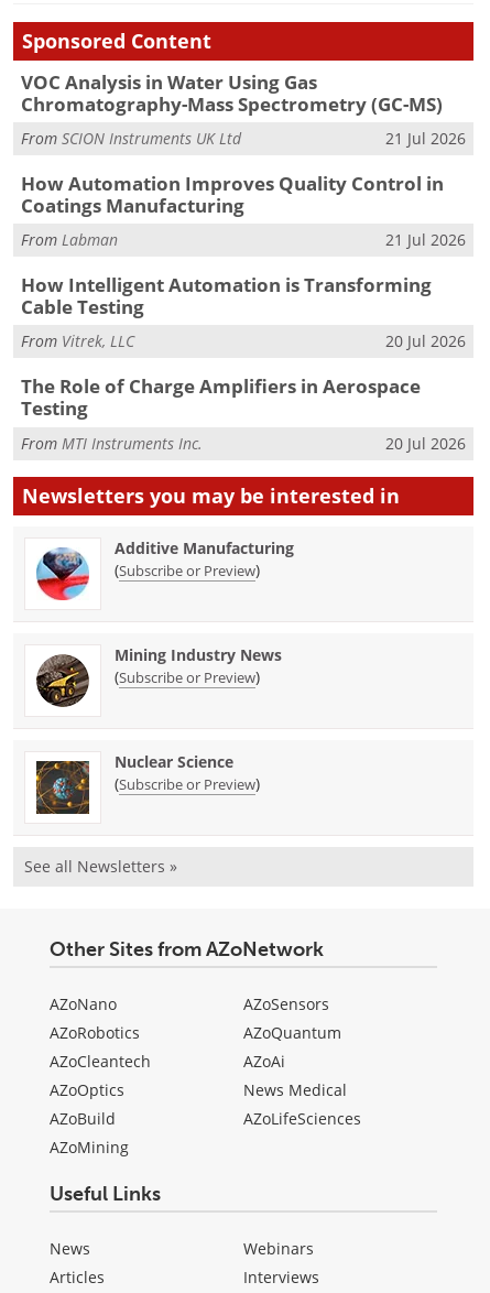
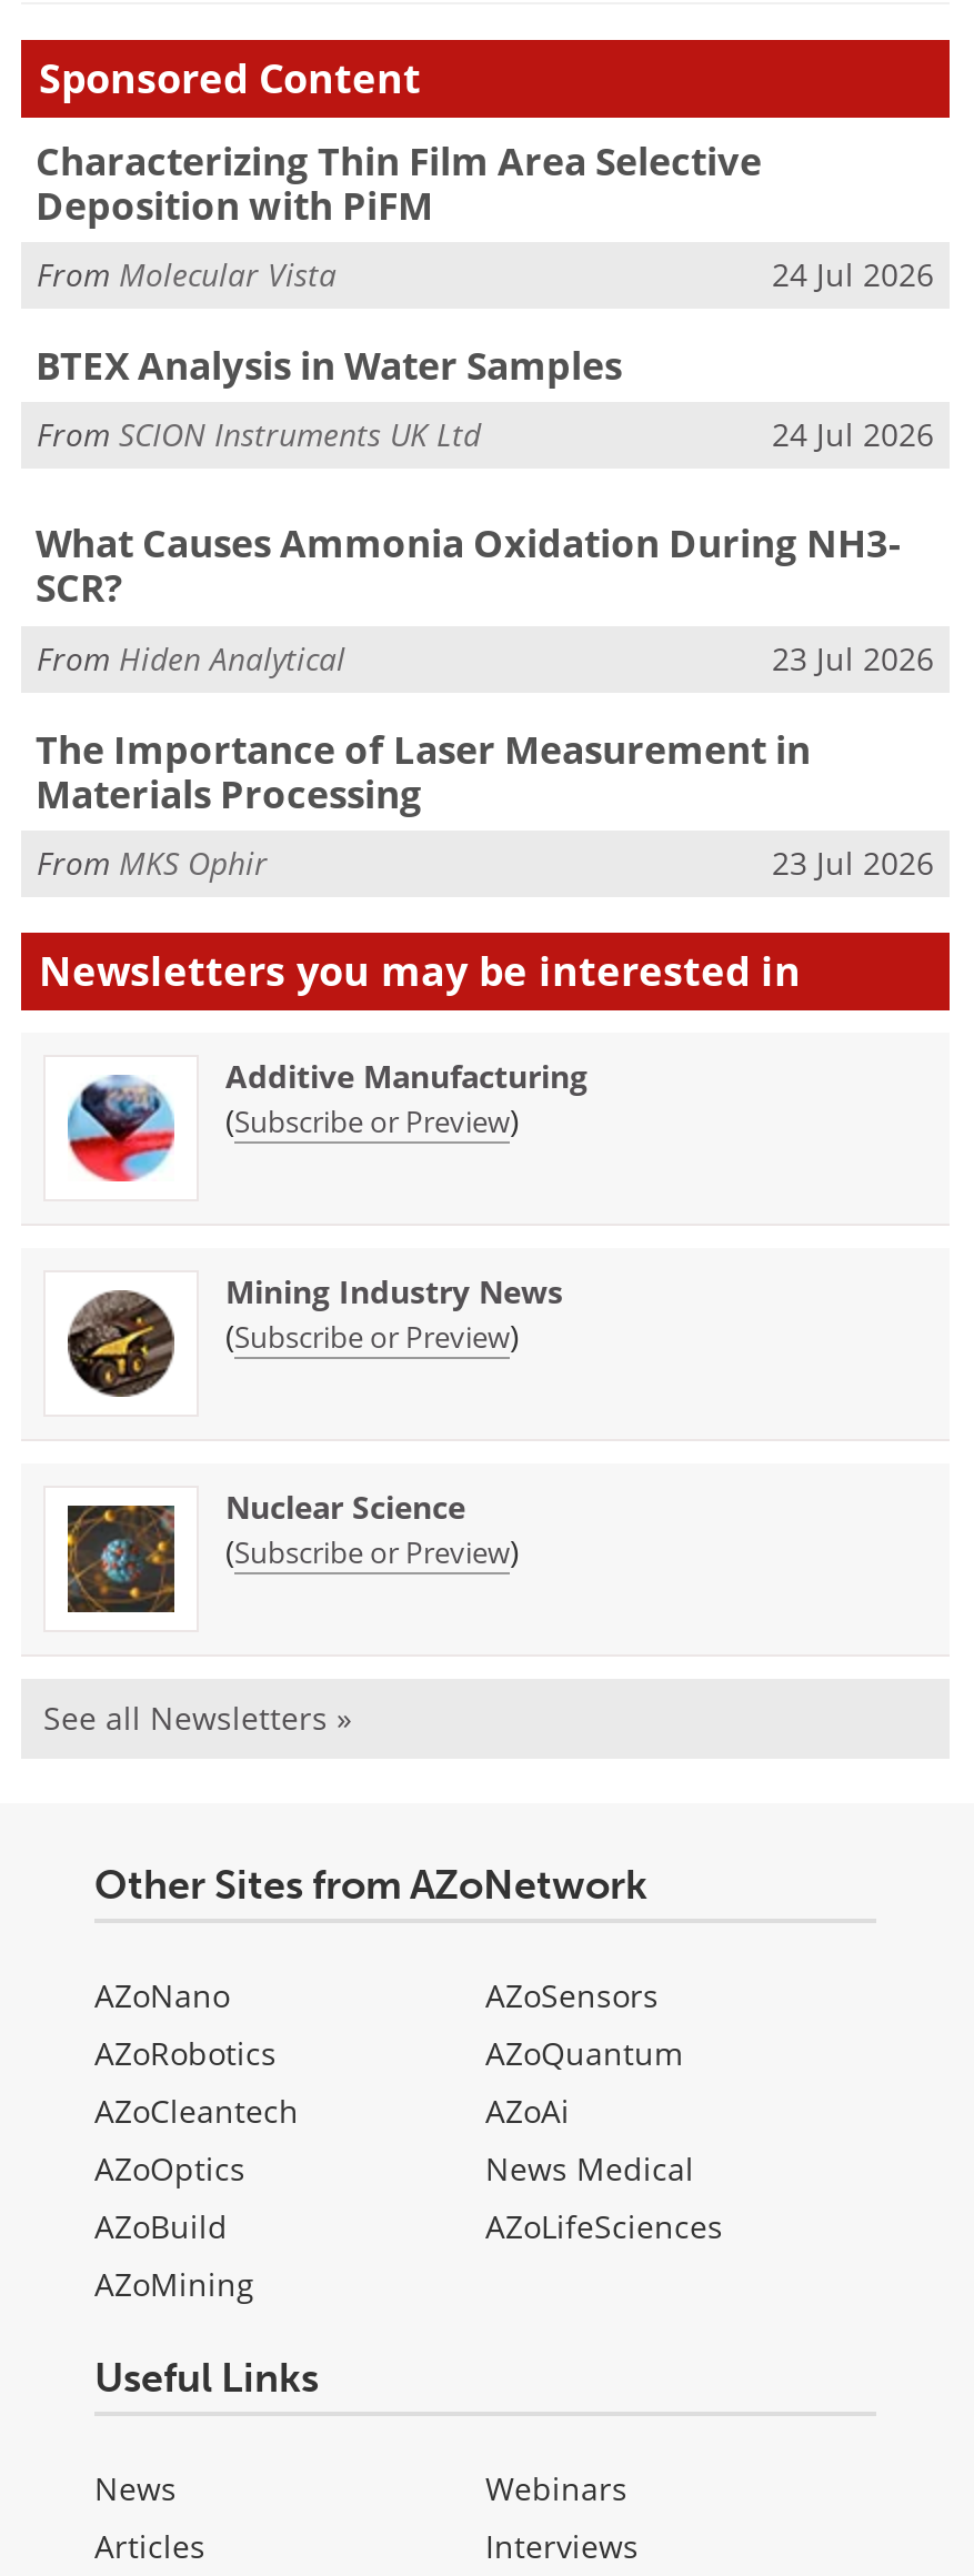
[20,69,442,116] VOC Analysis in Water Using Gas | Chromatography-Mass Spectrometry (GC-MS) -> [36,135,934,390] Characterizing Thin Film Area Selective | Deposition with PiFM | From Molecular Vista | 24 Jul 2026 | BTEX Analysis in Water Samples
[20,128,466,453] 21 Jul 2026 | How Automation Improves Quality Control in | Coatings Manufacturing | From Labman | 21 Jul 2026 | How Intelligent Automation is Transforming | Cable Testing | From Vitrek, LLC | 20 Jul 2026 | The Role of Charge Amplifiers in Aerospace | Testing | From MTI Instruments Inc. | 20 Jul 2026 -> [36,414,934,884] 24 Jul 2026 | What Causes Ammonia Oxidation During NH3- | SCR? | From Hiden Analytical | 23 Jul 2026 | The Importance of Laser Measurement in | Materials Processing | From MKS Ophir | 23 Jul 2026
moved [21,128,241,149] -> [37,414,481,456]: From SCION Instruments UK Ltd

